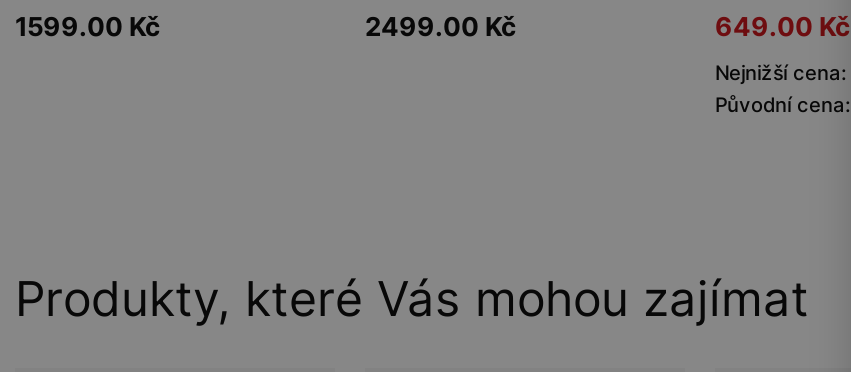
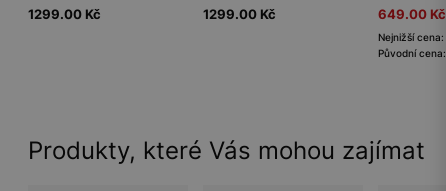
[15,10,161,42] 1599.00 Kč -> [28,6,101,22] 1299.00 Kč
[365,10,517,42] 2499.00 Kč -> [203,6,276,22] 1299.00 Kč

